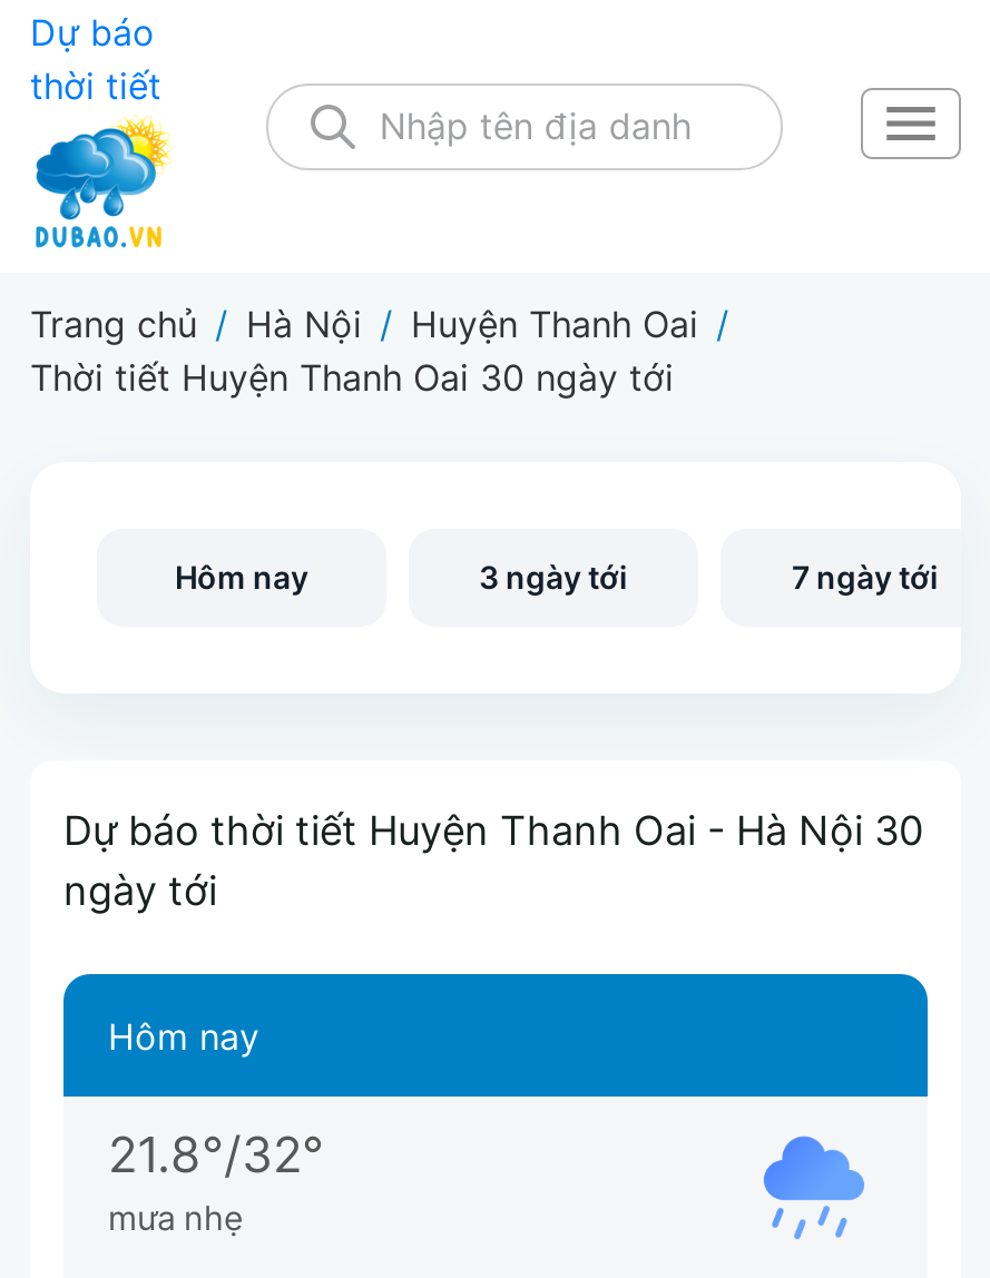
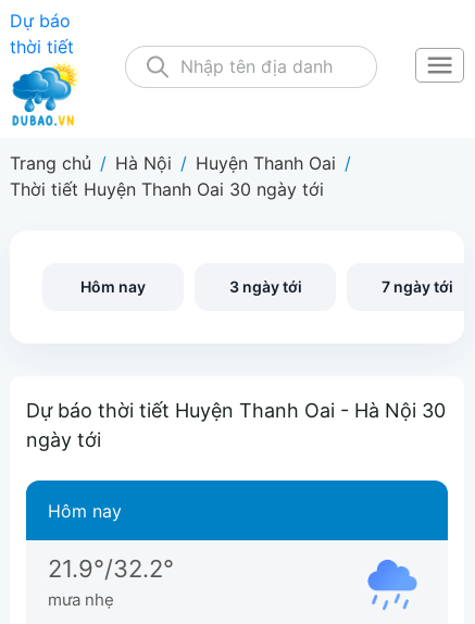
[108,1126,324,1184] 21.8°/32° -> [48,555,174,583] 21.9°/32.2°

